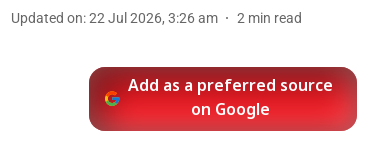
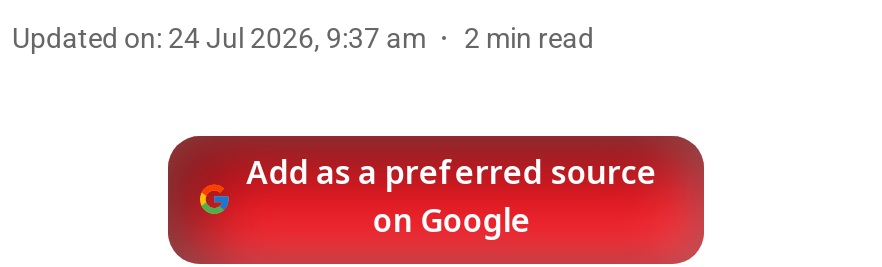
[11,10,218,26] Updated on: 22 Jul 2026, 3:26 am -> [12,22,426,54] Updated on: 24 Jul 2026, 9:37 am

